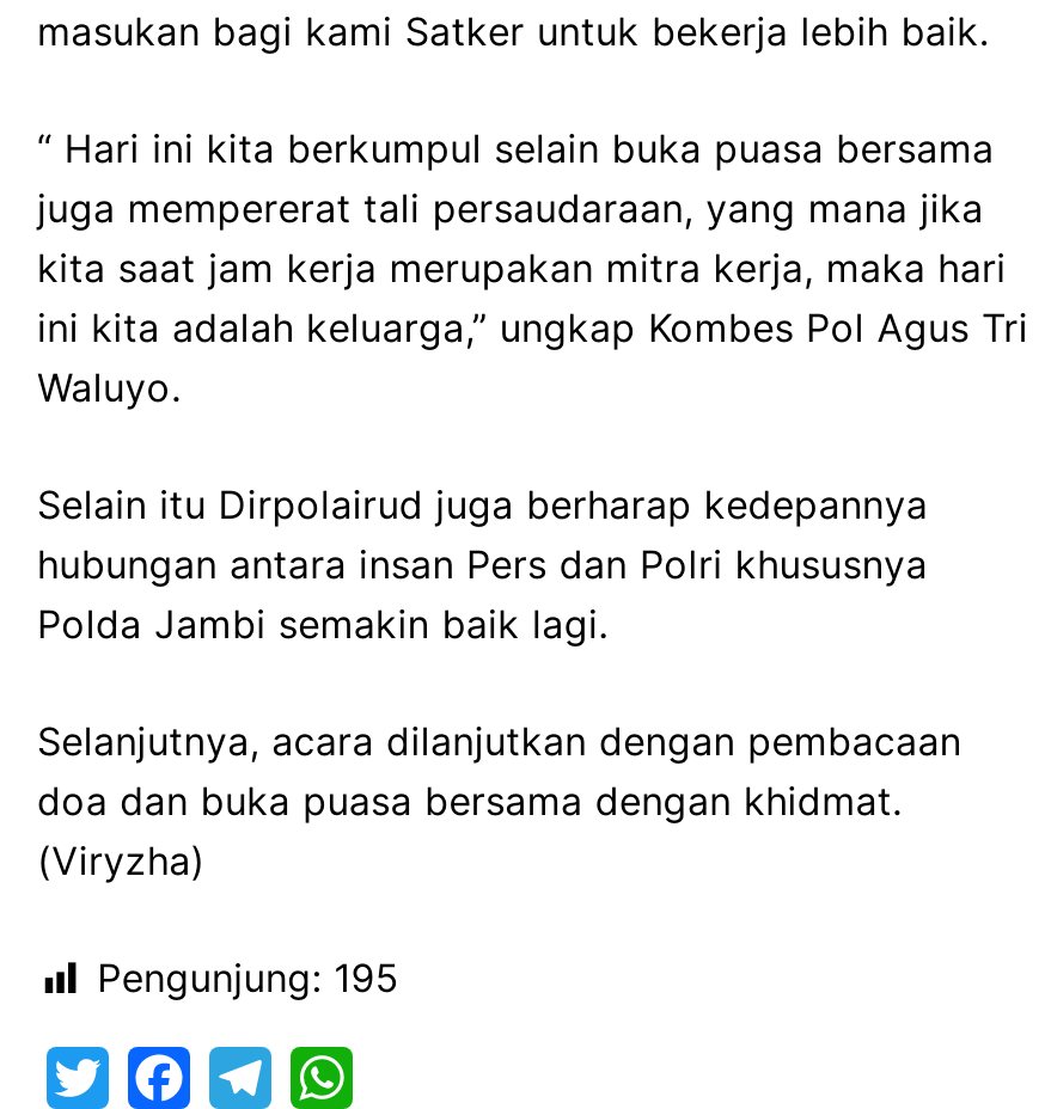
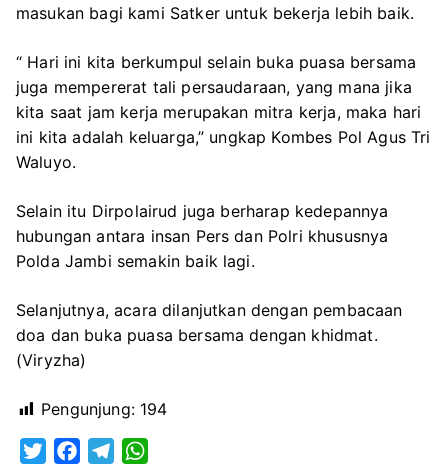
[97,954,400,1001] Pengunjung: 195 -> [41,399,168,419] Pengunjung: 194

